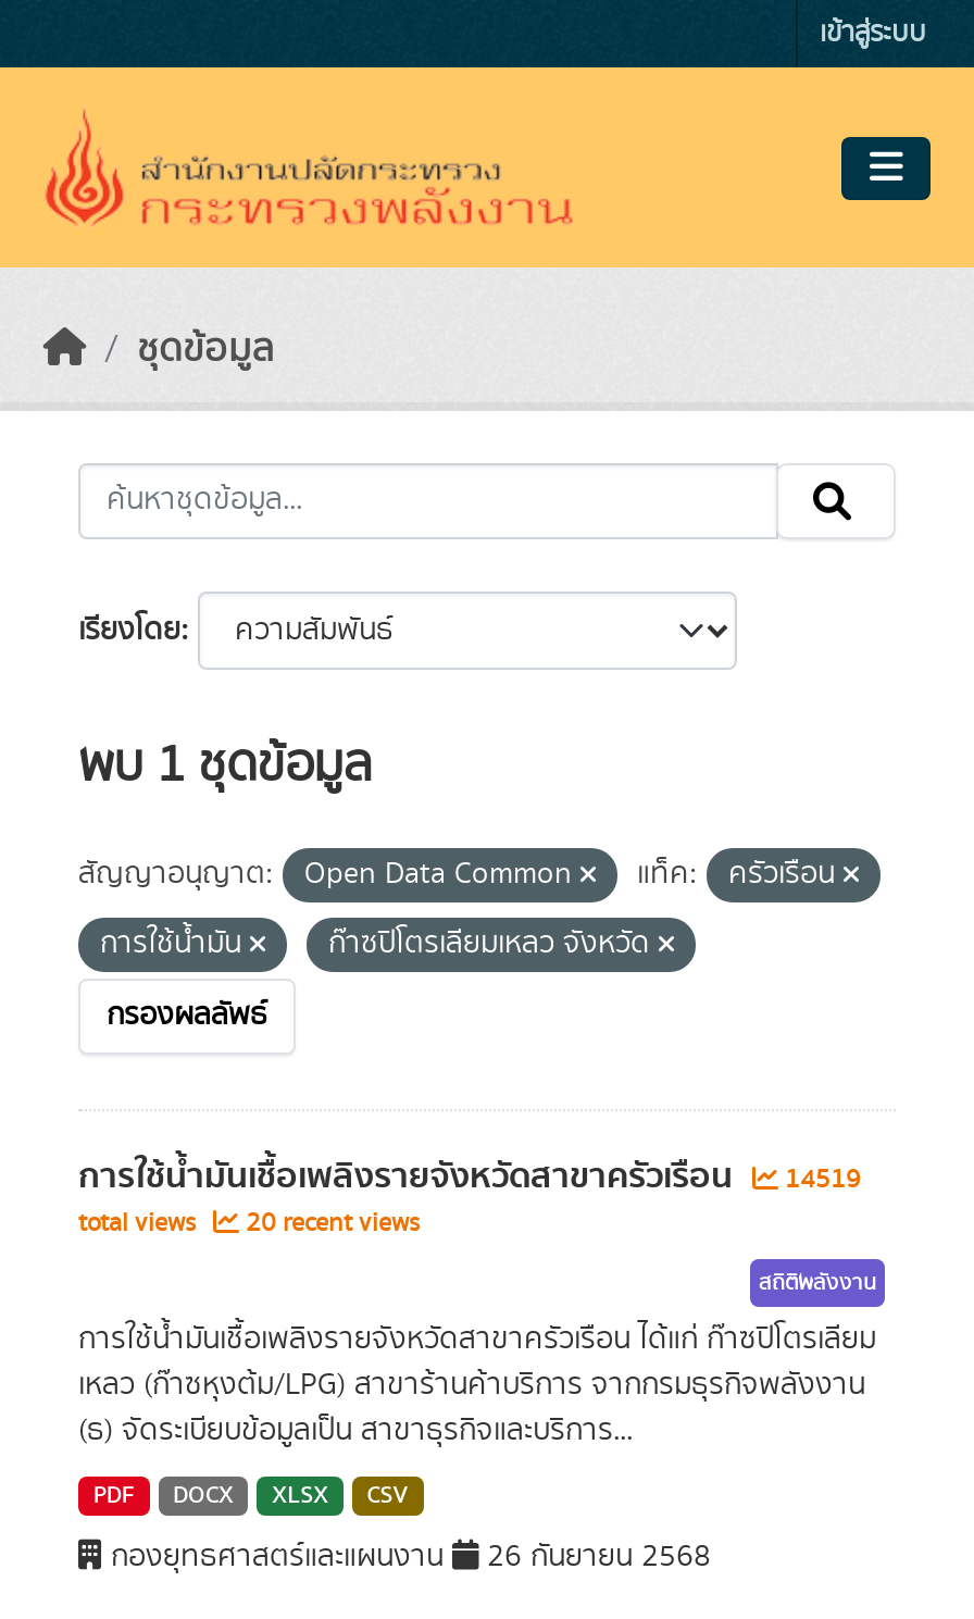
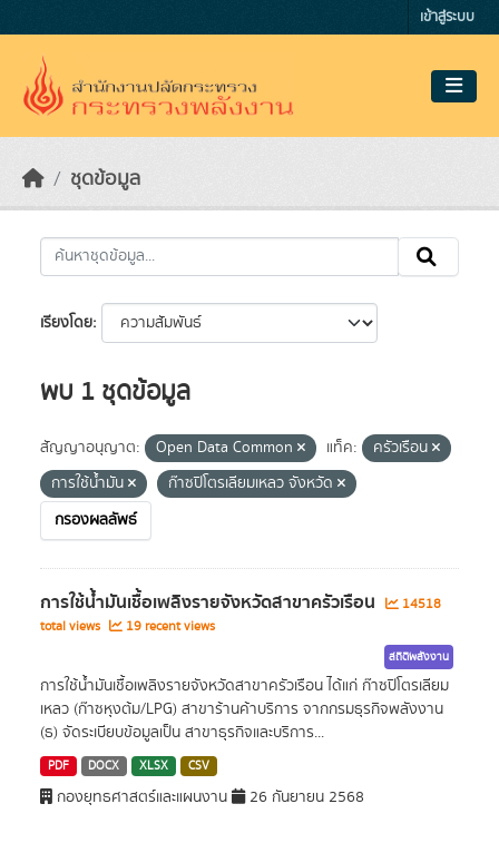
[78,1148,861,1205] การใช้น้ำมันเชื้อเพลิงรายจังหวัดสาขาครัวเรือน 14519 -> [40,588,441,617] การใช้น้ำมันเชื้อเพลิงรายจังหวัดสาขาครัวเรือน 14518
[78,1205,420,1242] total views 20 recent views -> [40,617,215,636] total views 19 recent views

